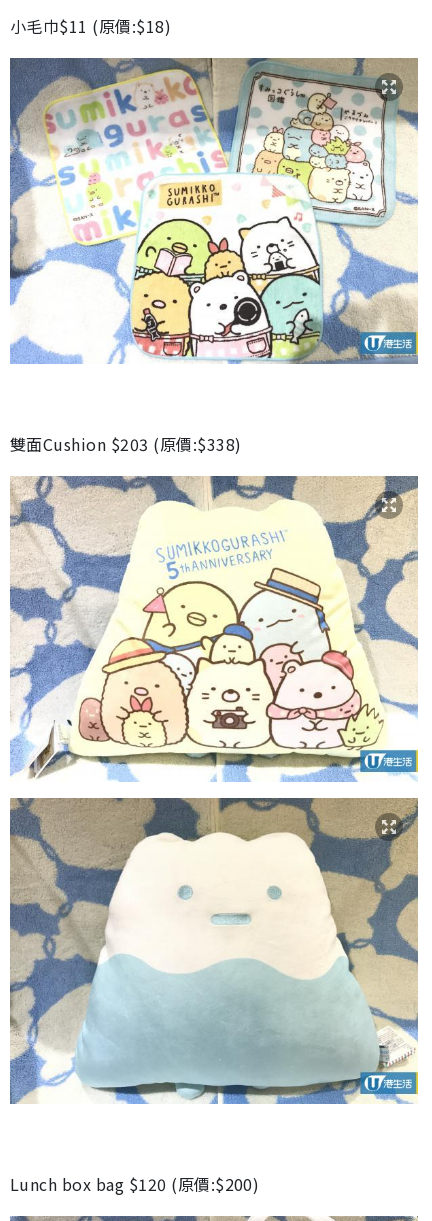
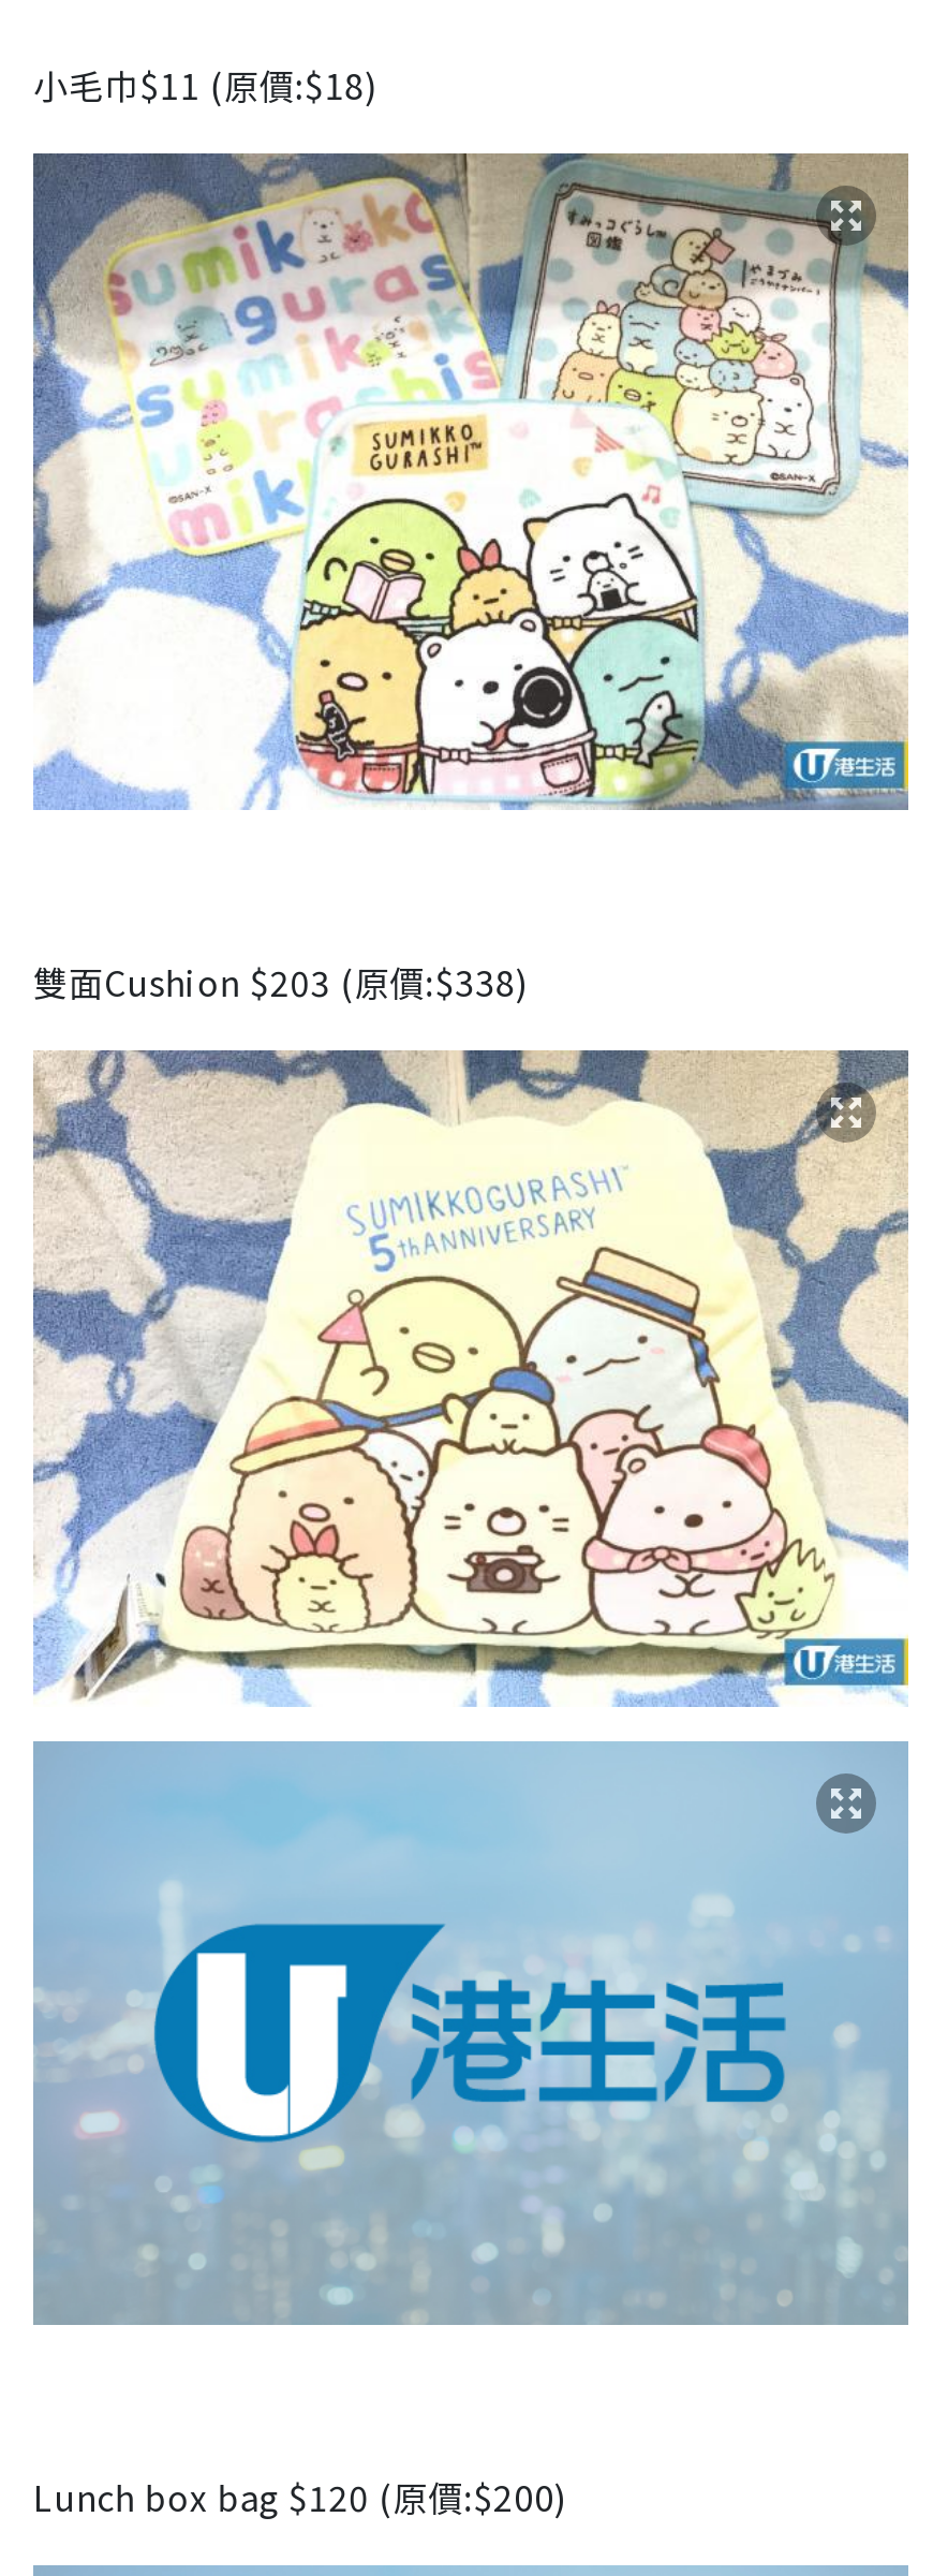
[9,797,419,1104] [image] -> [33,1739,910,2327] [image]

